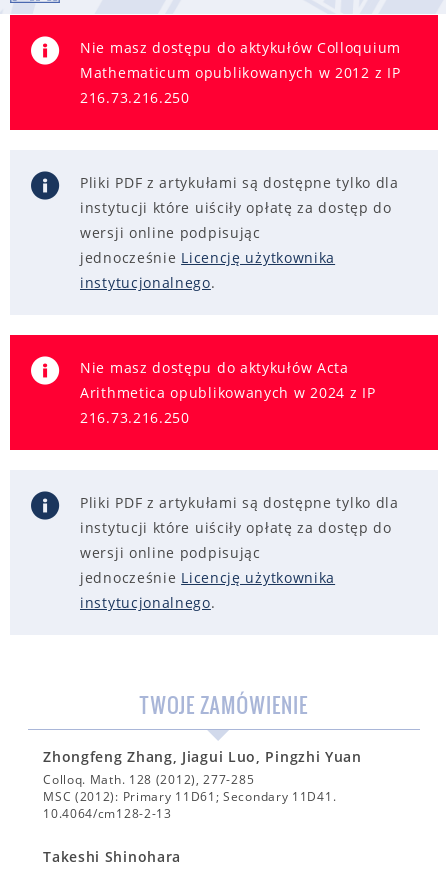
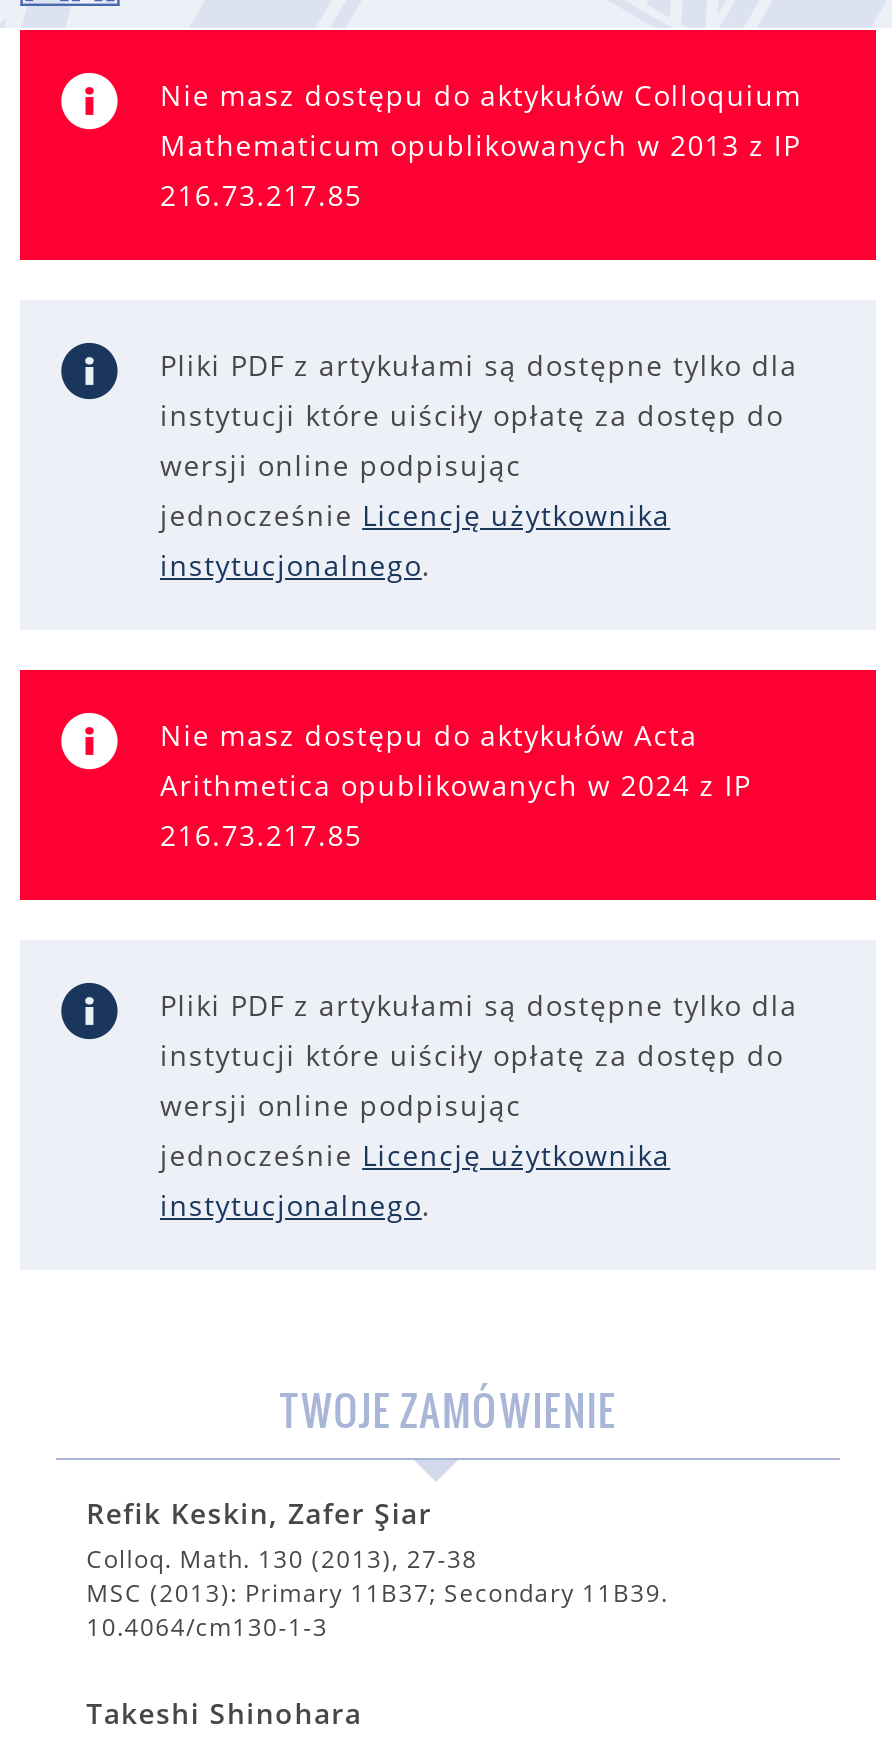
[80,63,400,82] Mathematicum opublikowanych w 2012 z IP -> [160,126,801,164] Mathematicum opublikowanych w 2013 z IP
[80,88,190,107] 216.73.216.250 -> [160,176,362,214] 216.73.217.85
[80,408,190,427] 216.73.216.250 -> [160,816,362,854] 216.73.217.85
[43,747,362,822] Zhongfeng Zhang, Jiagui Luo, Pingzhi Yuan | Colloq. Math. 128 (2012), 277-285 | MSC (2012): Primary 11D61; Secondary 11D41. | 10.4064/cm128-2-13 -> [86,1494,669,1644] Refik Keskin, Zafer Şiar | Colloq. Math. 130 (2013), 27-38 | MSC (2013): Primary 11B37; Secondary 11B39. | 10.4064/cm130-1-3

